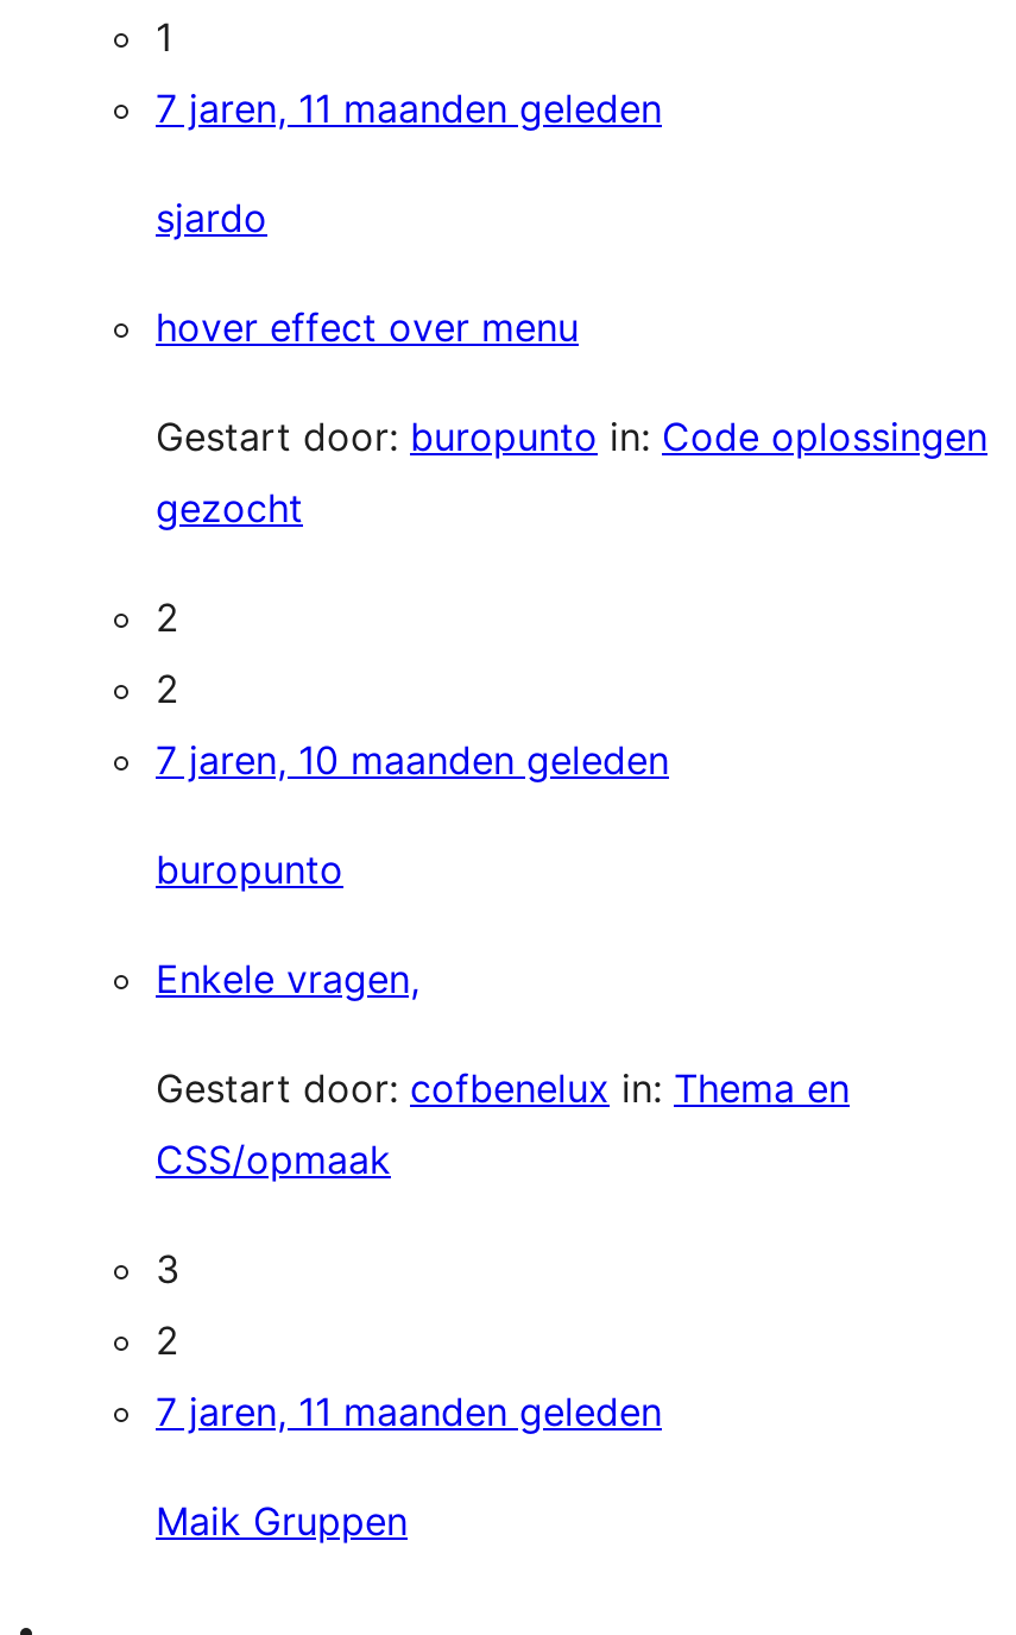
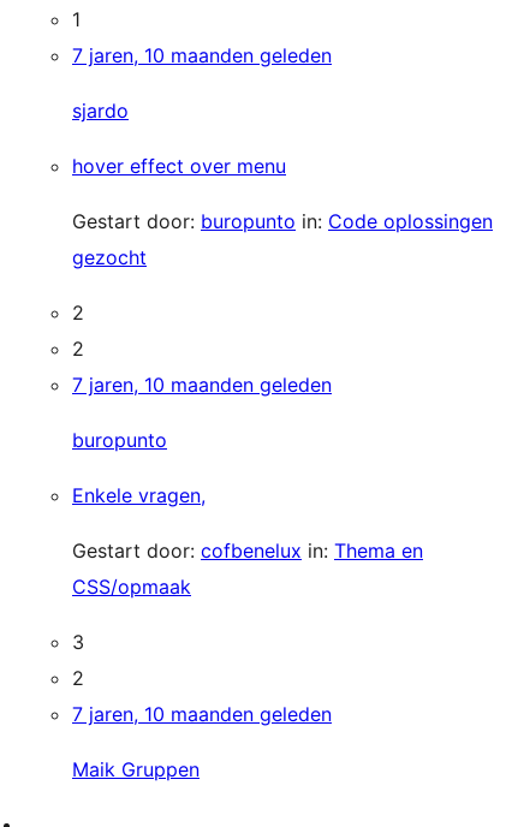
[156,84,662,132] 7 jaren, 11 maanden geleden -> [72,43,332,67] 7 jaren, 10 maanden geleden
[156,1388,662,1435] 7 jaren, 11 maanden geleden -> [72,702,332,726] 7 jaren, 10 maanden geleden

